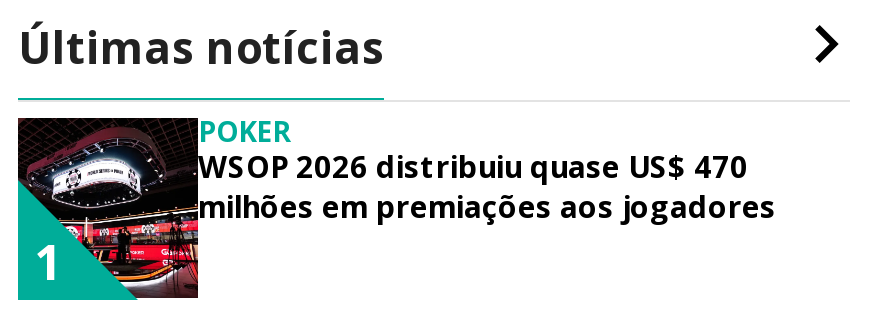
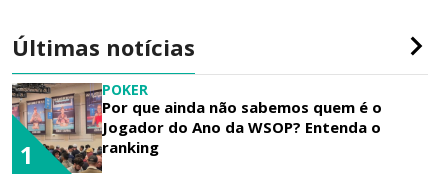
[18,116,776,300] [image] | WSOP 2026 distribuiu quase US$ 470 | milhões em premiações aos jogadores -> [11,82,382,174] [image] | Por que ainda não sabemos quem é o | Jogador do Ano da WSOP? Entenda o | ranking

